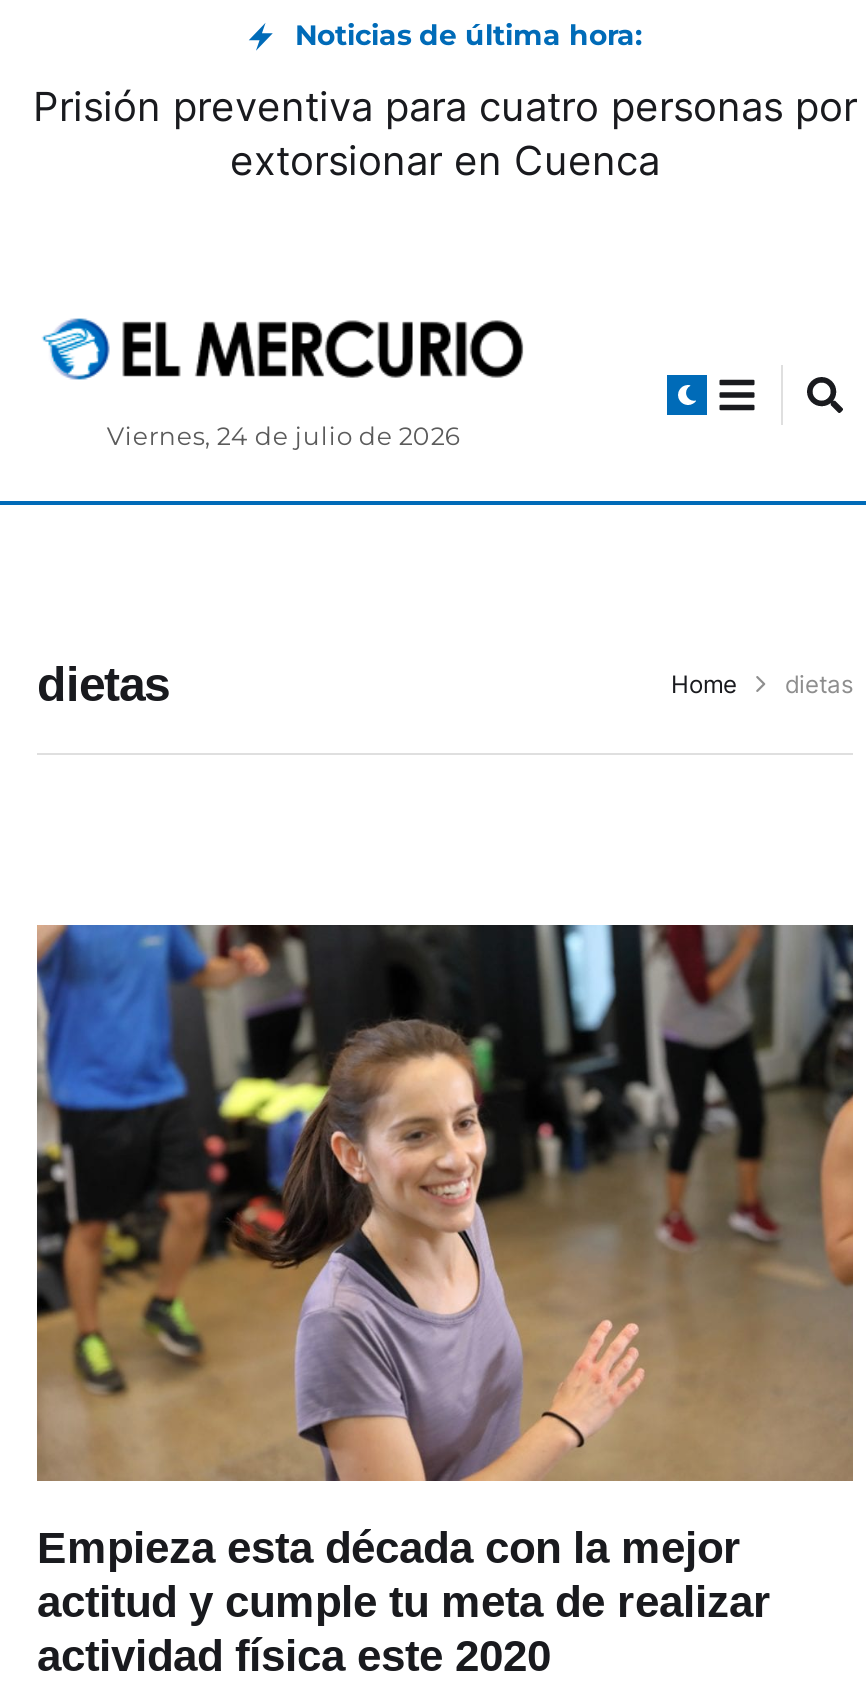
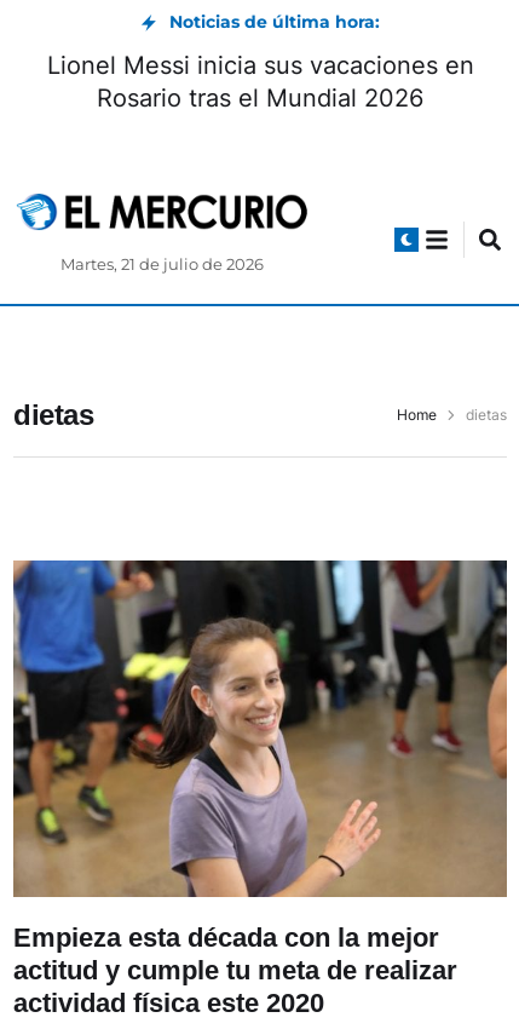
[33,83,857,185] Prisión preventiva para cuatro personas por | extorsionar en Cuenca -> [47,51,474,113] Lionel Messi inicia sus vacaciones en | Rosario tras el Mundial 2026
[107,422,461,452] Viernes, 24 de julio de 2026 -> [61,256,264,274] Martes, 21 de julio de 2026

